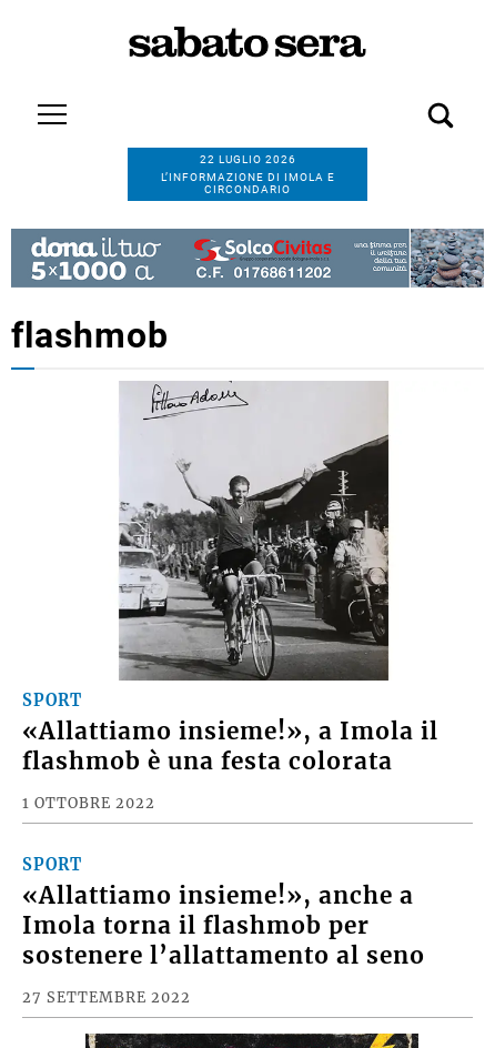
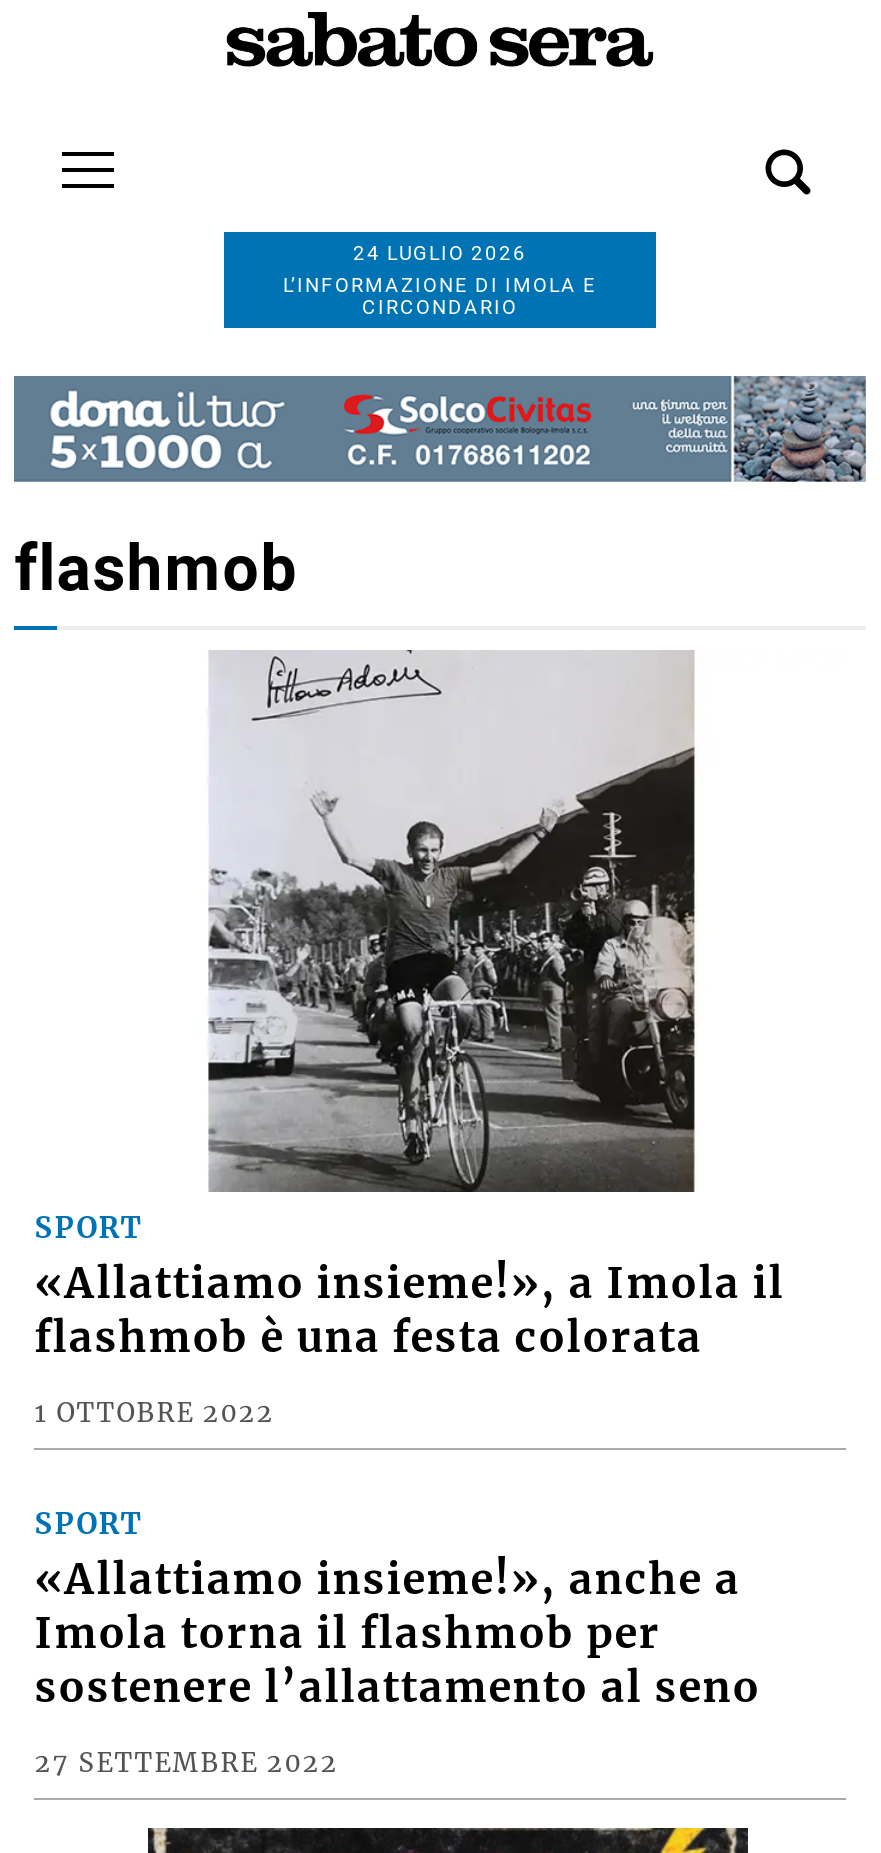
[199,154,296,166] 22 LUGLIO 2026 -> [353,242,527,264] 24 LUGLIO 2026

